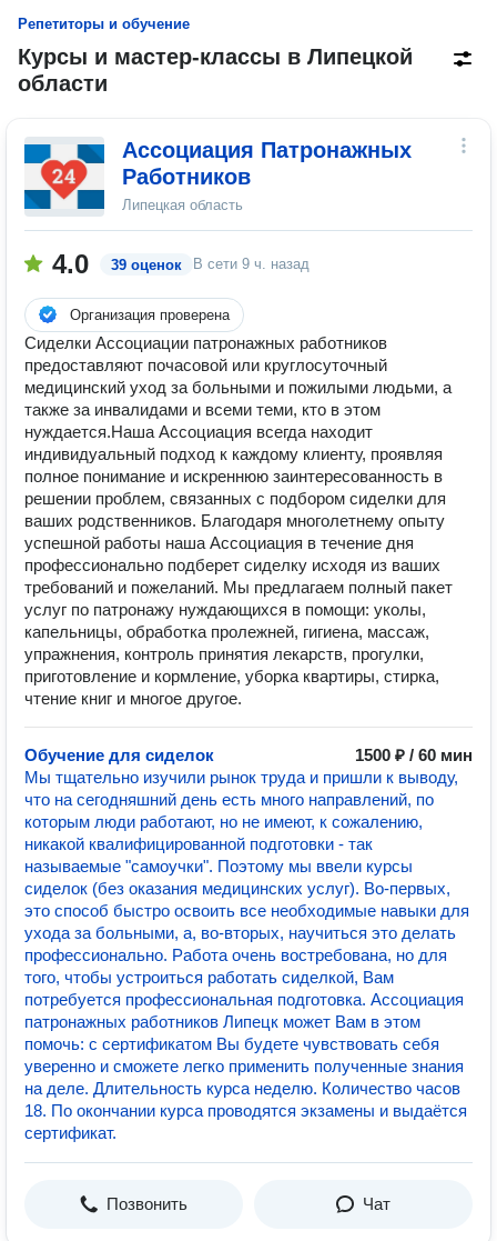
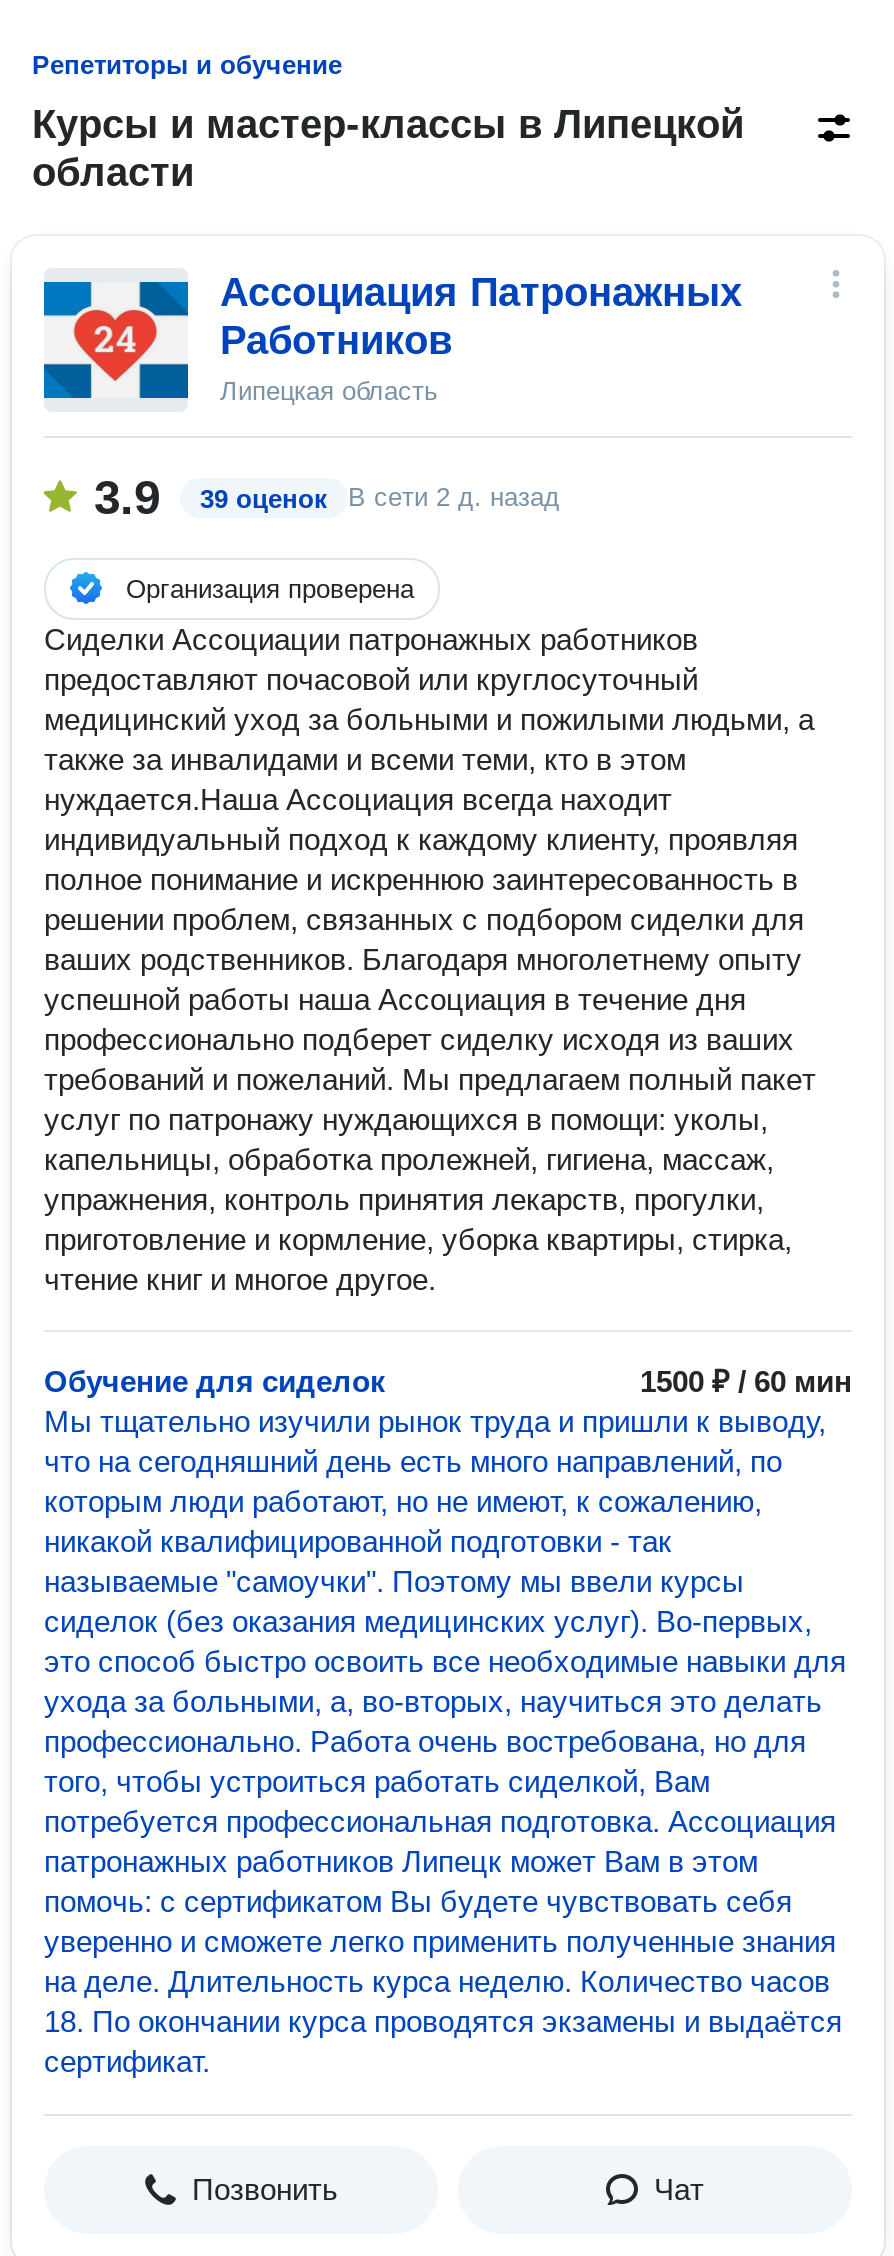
[52,249,89,279] 4.0 -> [94,470,160,524] 3.9
[193,256,310,272] В сети 9 ч. назад -> [348,482,560,512] В сети 2 д. назад

